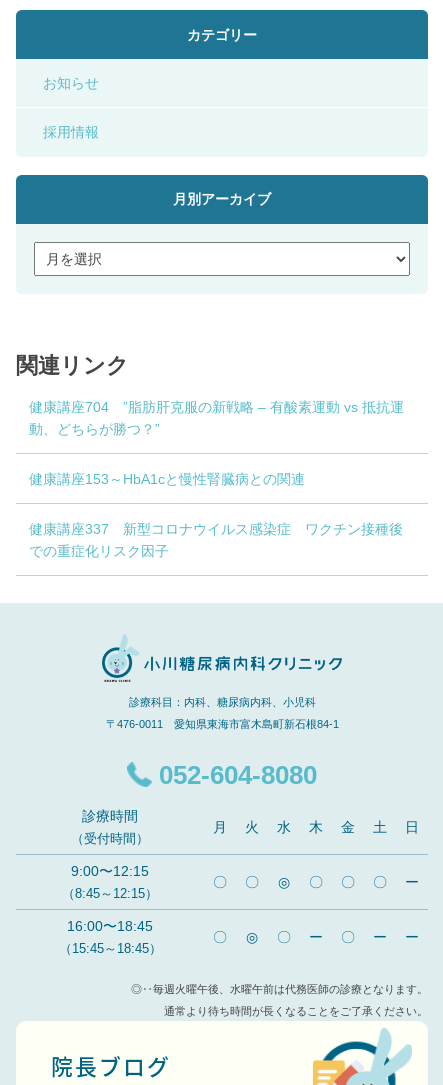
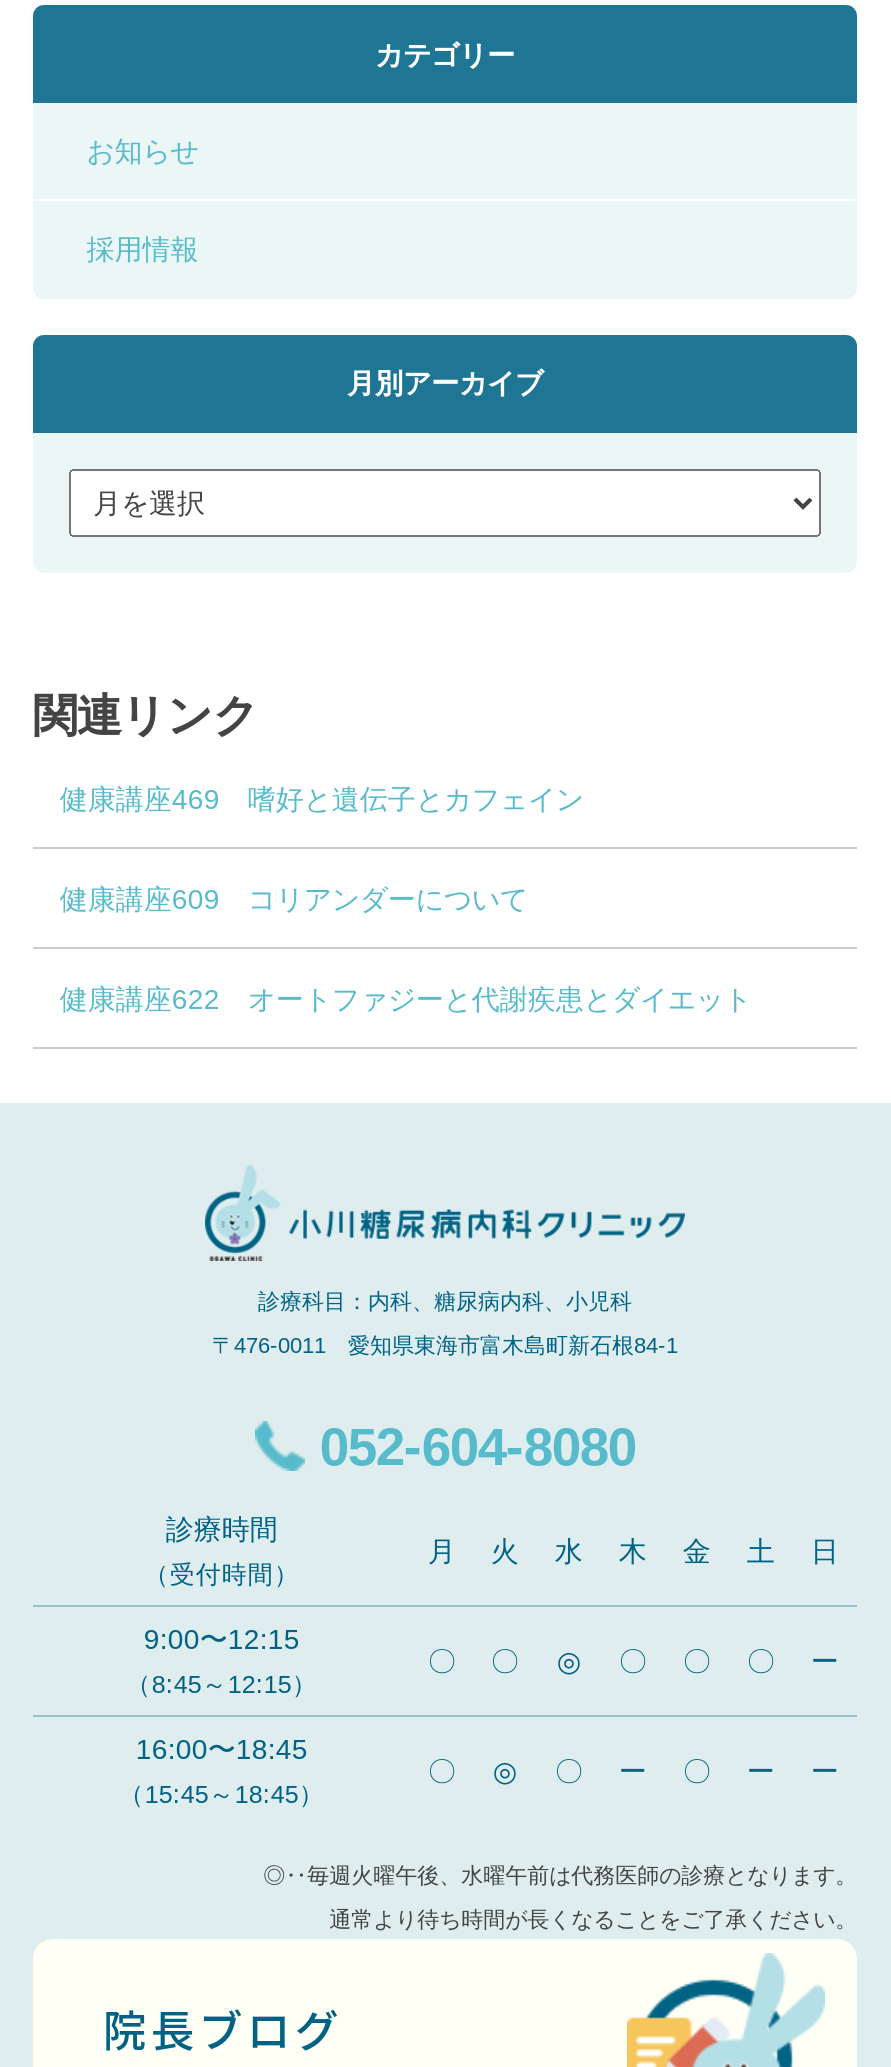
[29,399,404,437] 健康講座704 ”脂肪肝克服の新戦略 – 有酸素運動 vs 抵抗運 | 動、どちらが勝つ？” -> [60,783,584,815] 健康講座469 嗜好と遺伝子とカフェイン
[29,471,305,487] 健康講座153～HbA1cと慢性腎臓病との関連 -> [60,883,528,915] 健康講座609 コリアンダーについて
[29,521,403,559] 健康講座337 新型コロナウイルス感染症 ワクチン接種後 | での重症化リスク因子 -> [60,982,752,1014] 健康講座622 オートファジーと代謝疾患とダイエット

